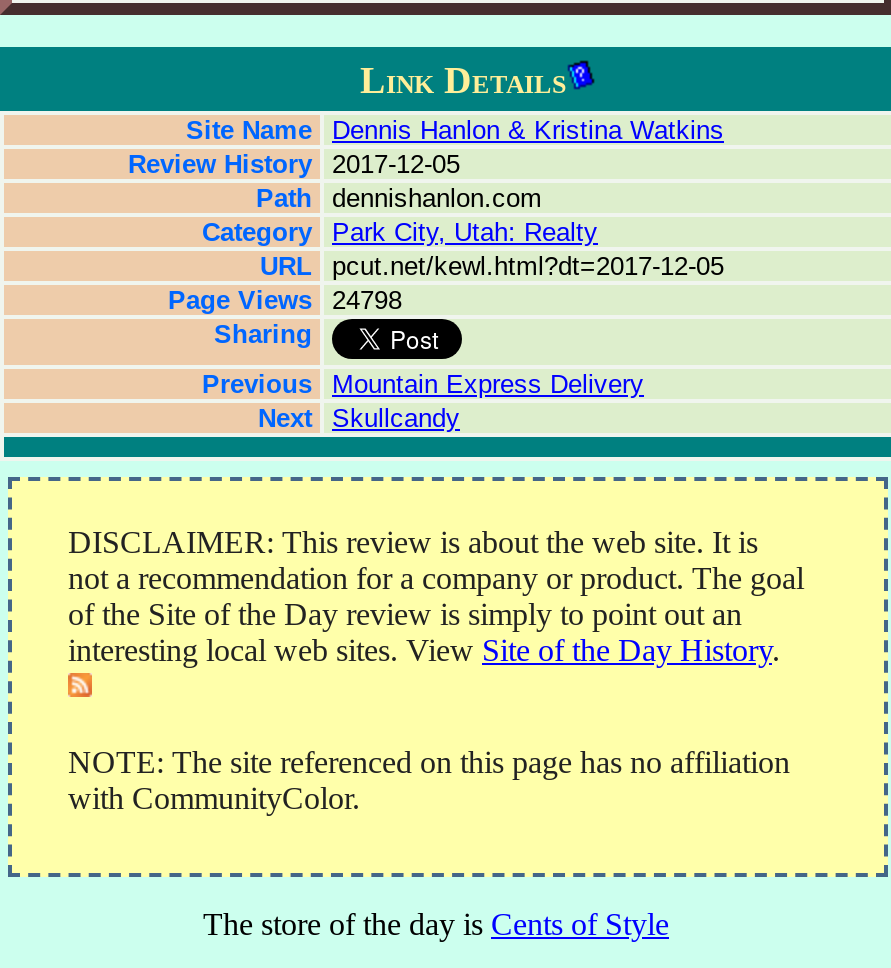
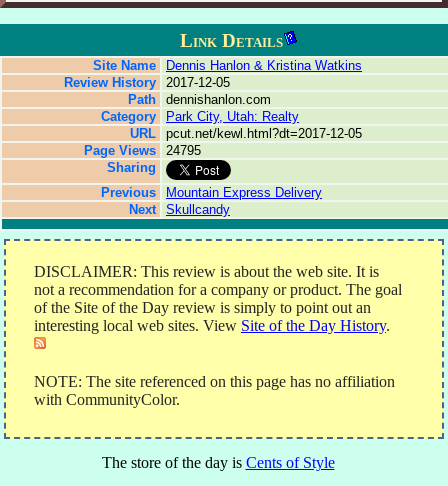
[168,285,402,315] Page Views 24798 -> [84,143,201,158] Page Views 24795

